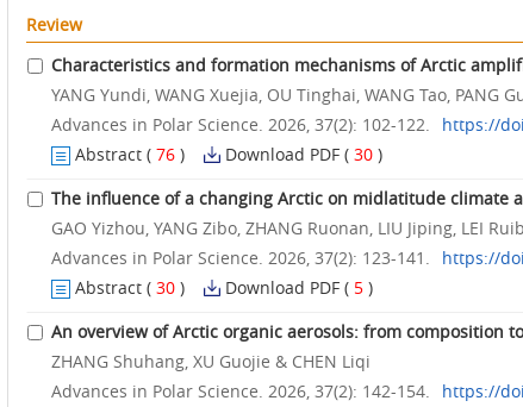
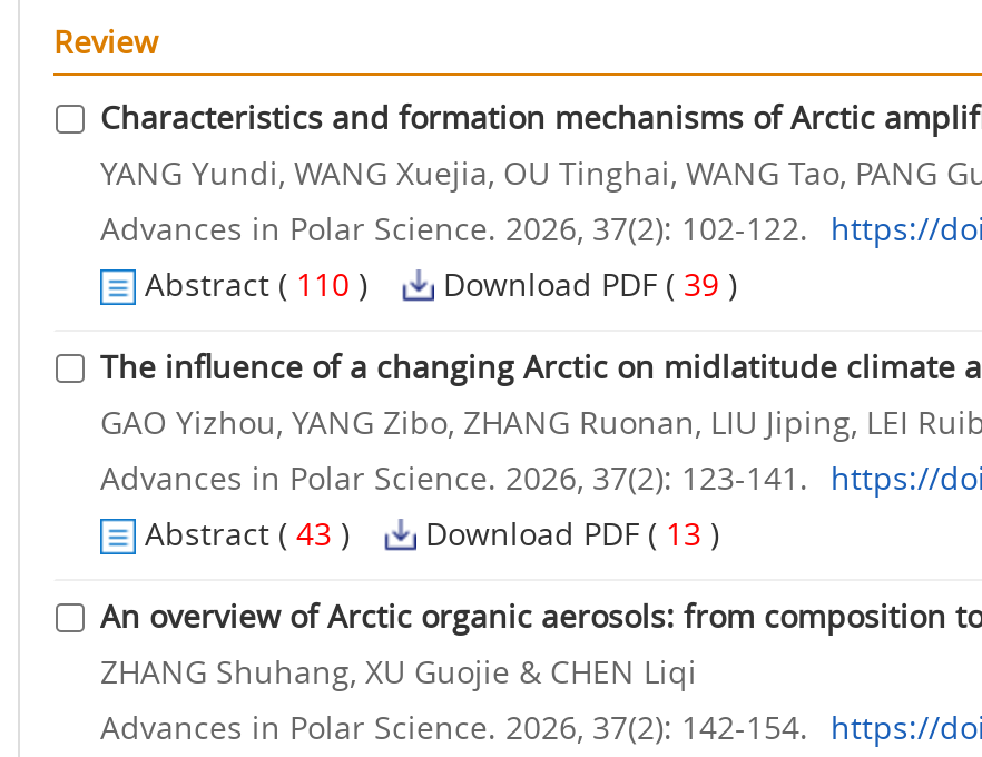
[70,143,189,165] Abstract ( 76) -> [136,263,376,305] Abstract ( 110)
[220,143,382,165] Download PDF ( 30) -> [434,263,737,305] Download PDF ( 39)
[70,276,189,299] Abstract ( 30) -> [136,512,359,554] Abstract ( 43)
[220,276,373,299] Download PDF ( 5) -> [416,512,719,554] Download PDF ( 13)

